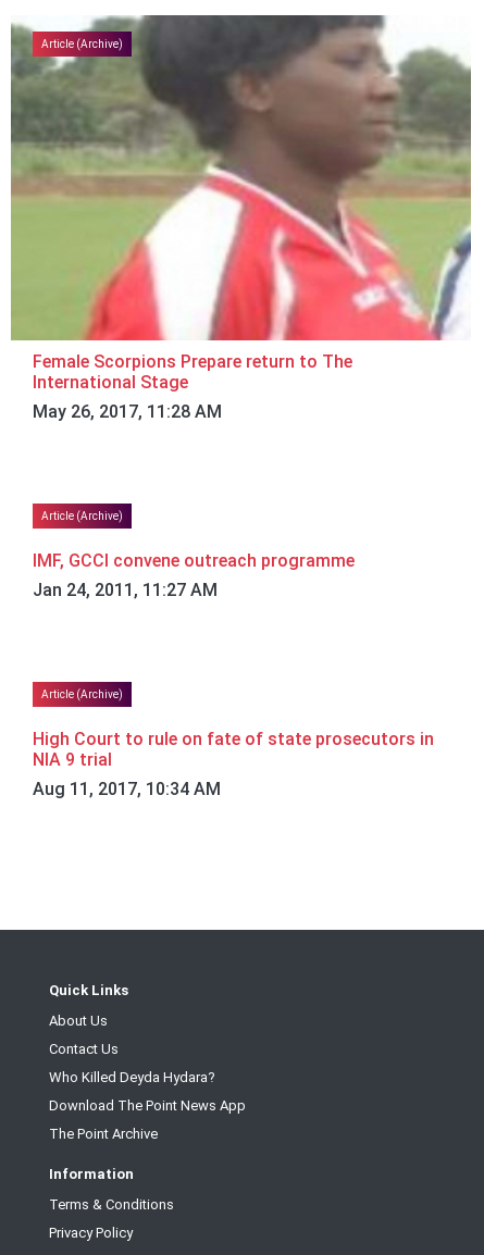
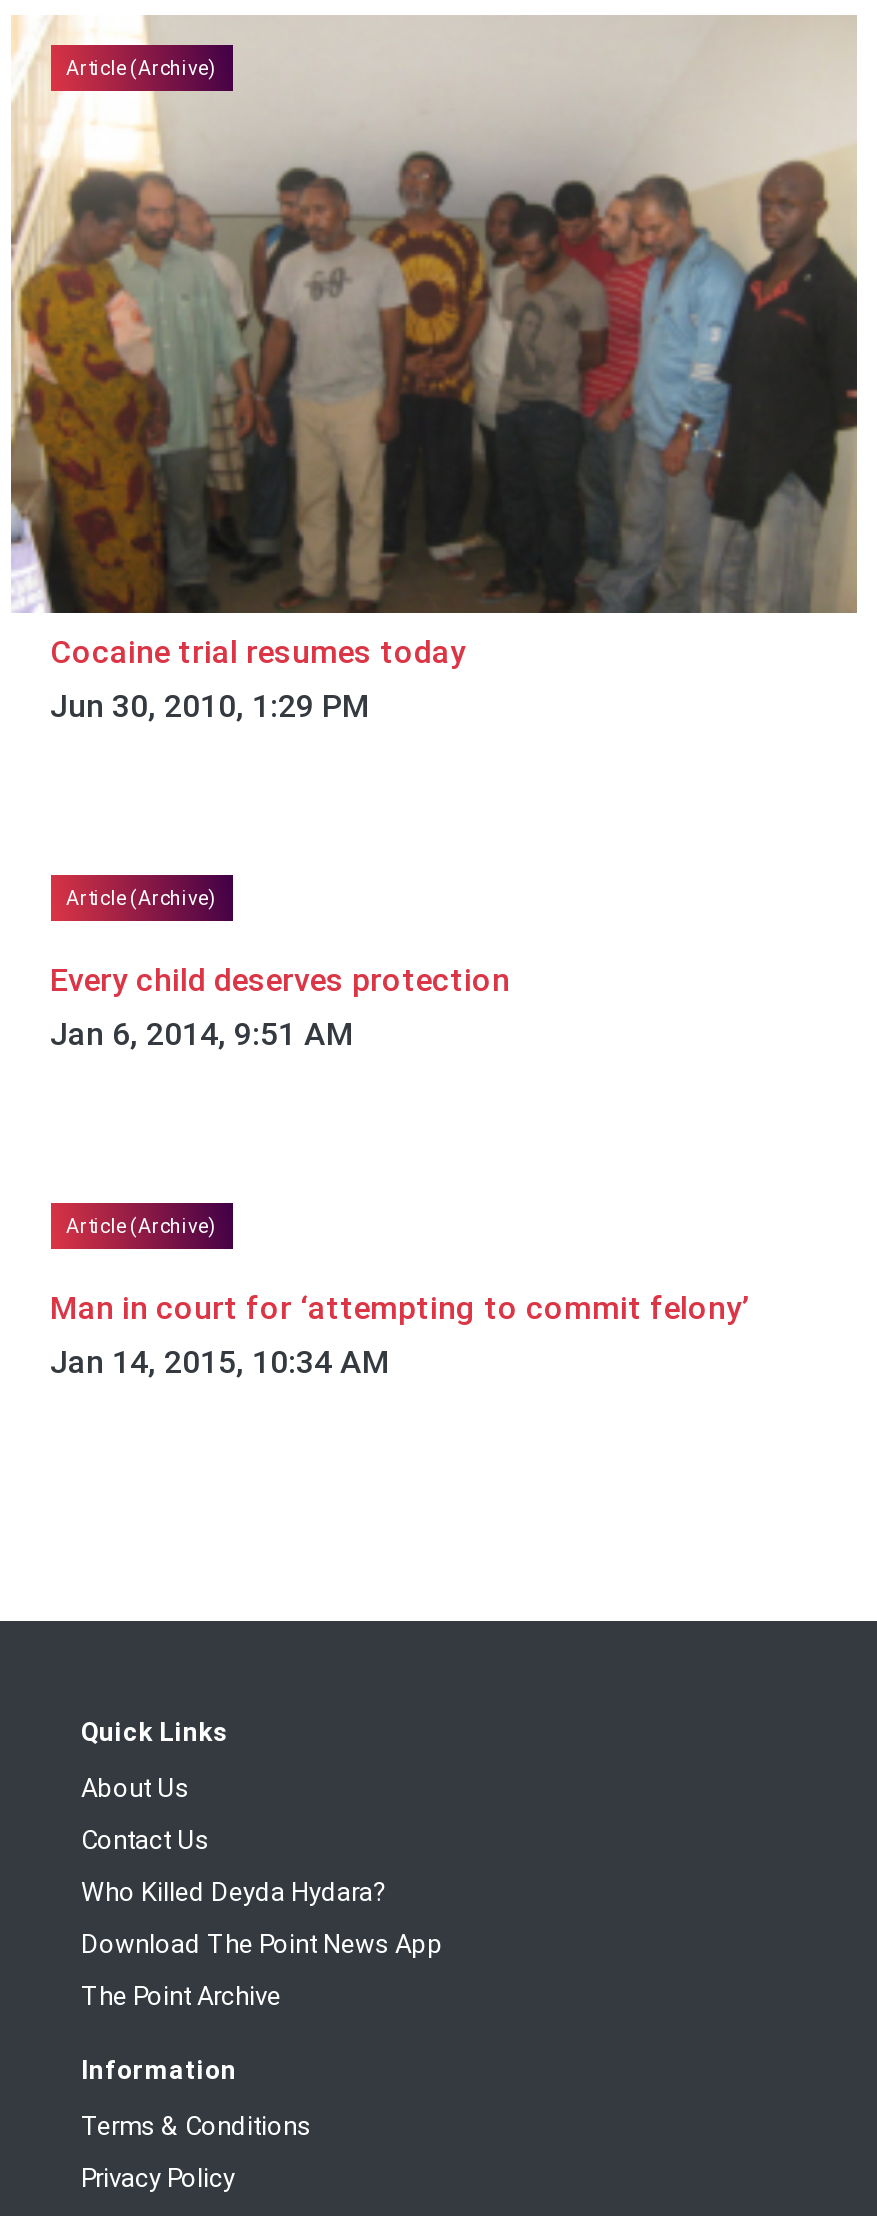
[10,15,472,422] [image] | Female Scorpions Prepare return to The | International Stage | May 26, 2017, 11:28 AM -> [9,15,859,724] [image] | Cocaine trial resumes today | Jun 30, 2010, 1:29 PM
[32,550,354,600] IMF, GCCI convene outreach programme | Jan 24, 2011, 11:27 AM -> [50,960,510,1052] Every child deserves protection | Jan 6, 2014, 9:51 AM
[32,728,433,799] High Court to rule on fate of state prosecutors in | NIA 9 trial | Aug 11, 2017, 10:34 AM -> [50,1288,750,1380] Man in court for ‘attempting to commit felony’ | Jan 14, 2015, 10:34 AM

